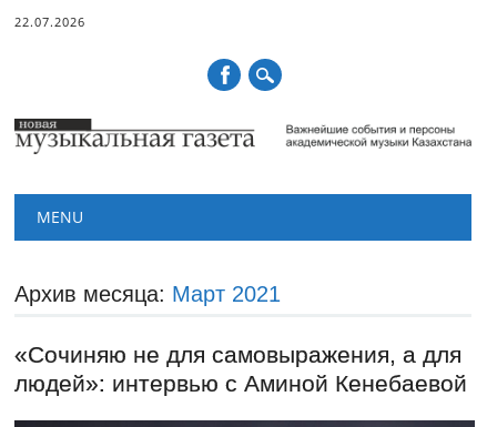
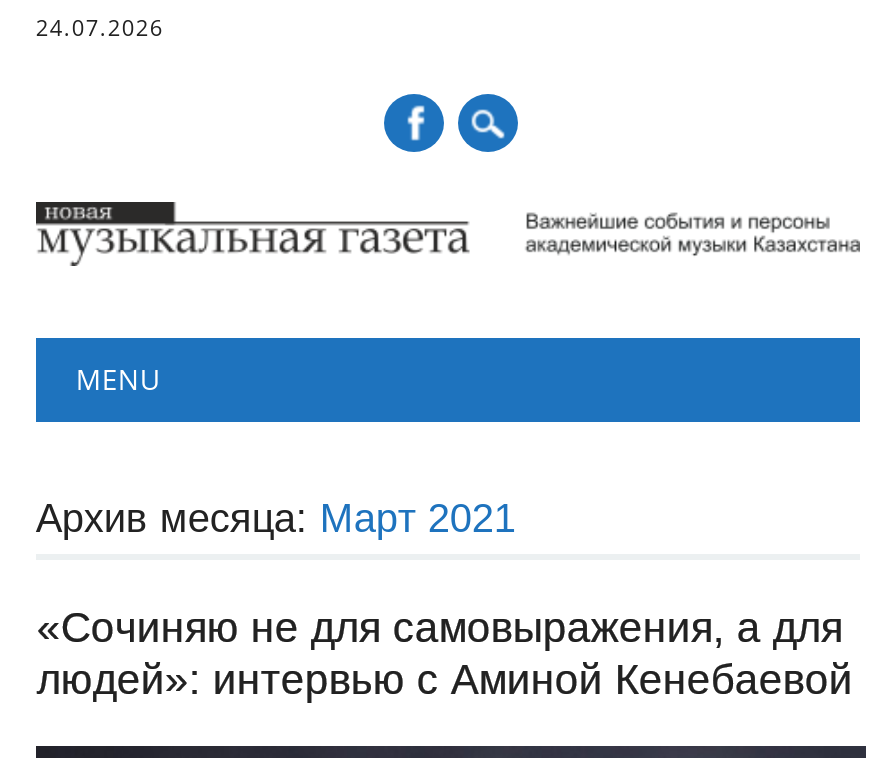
[14,13,85,30] 22.07.2026 -> [36,12,164,42] 24.07.2026

